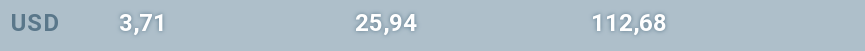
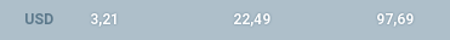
[119,10,167,38] 3,71 -> [90,11,119,28] 3,21
[355,10,417,38] 25,94 -> [233,11,270,28] 22,49
[591,10,667,38] 112,68 -> [376,11,414,28] 97,69

